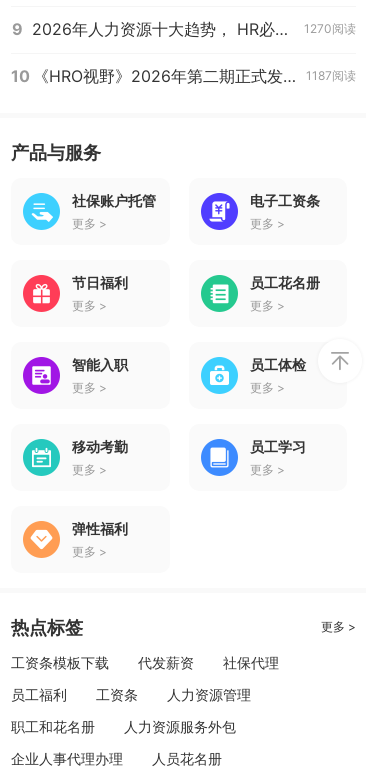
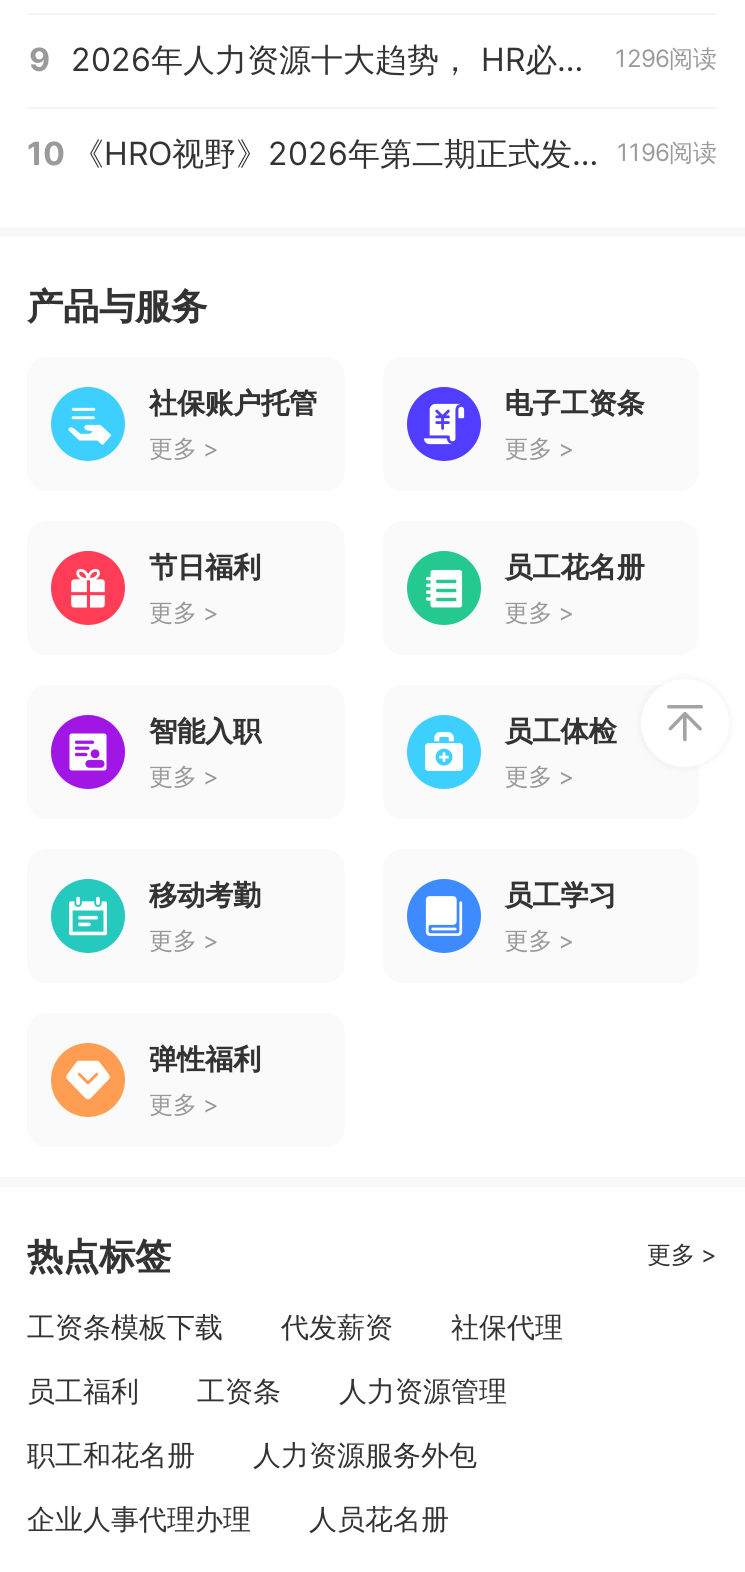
[304,21,356,36] 1270阅读 -> [615,44,717,74] 1296阅读
[306,68,356,83] 1187阅读 -> [617,138,717,168] 1196阅读

